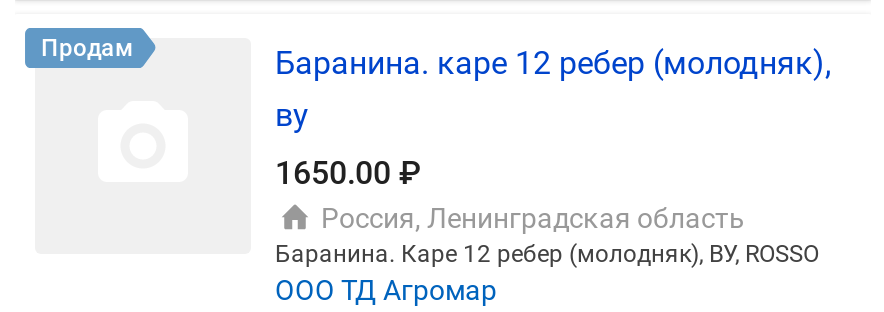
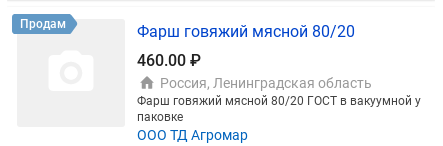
[275,44,831,134] Баранина. каре 12 ребер (молодняк), | ву -> [137,22,355,41] Фарш говяжий мясной 80/20
[275,154,421,192] 1650.00 ₽ -> [137,51,201,70] 460.00 ₽
moved [315,202,745,234] -> [157,75,372,91]: Россия, Ленинградская область
[275,240,819,268] Баранина. Каре 12 ребер (молодняк), ВУ, ROSSO -> [137,94,421,124] Фарш говяжий мясной 80/20 ГОСТ в вакуумной у | паковке

